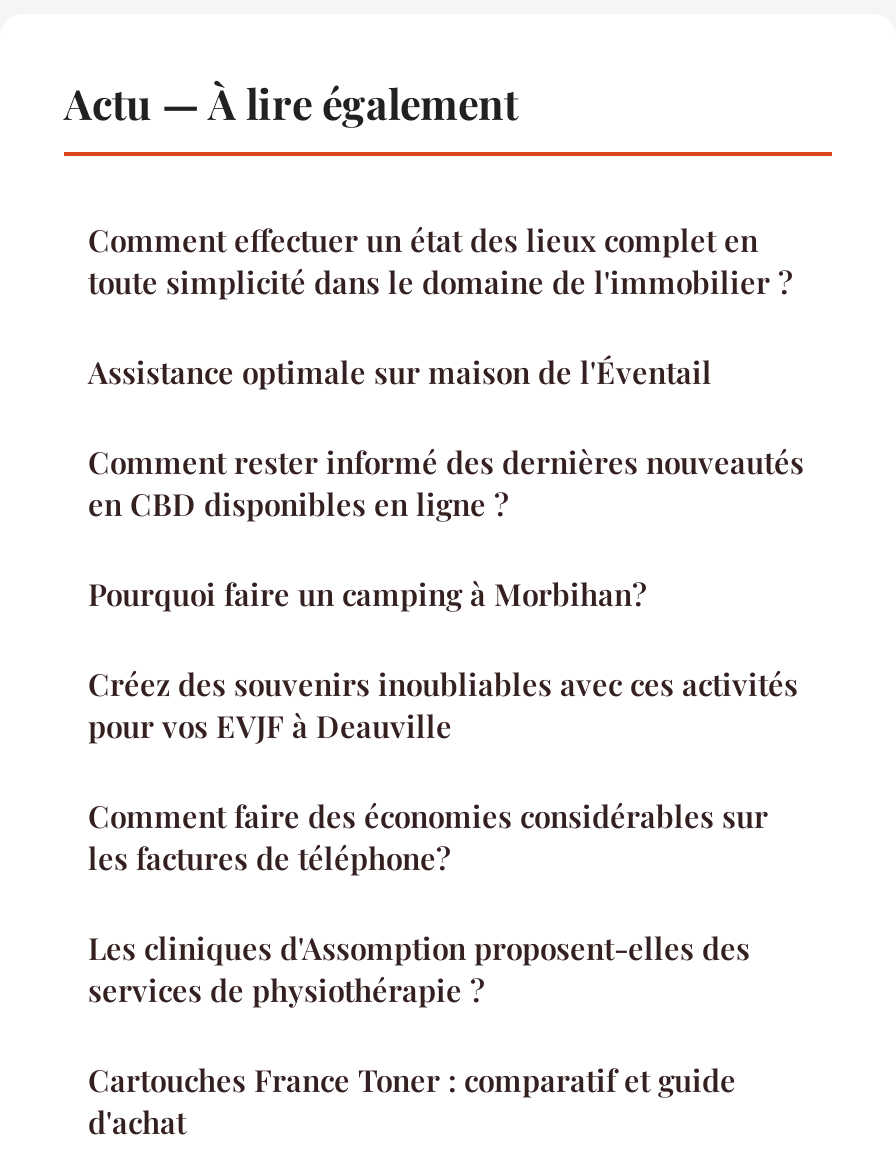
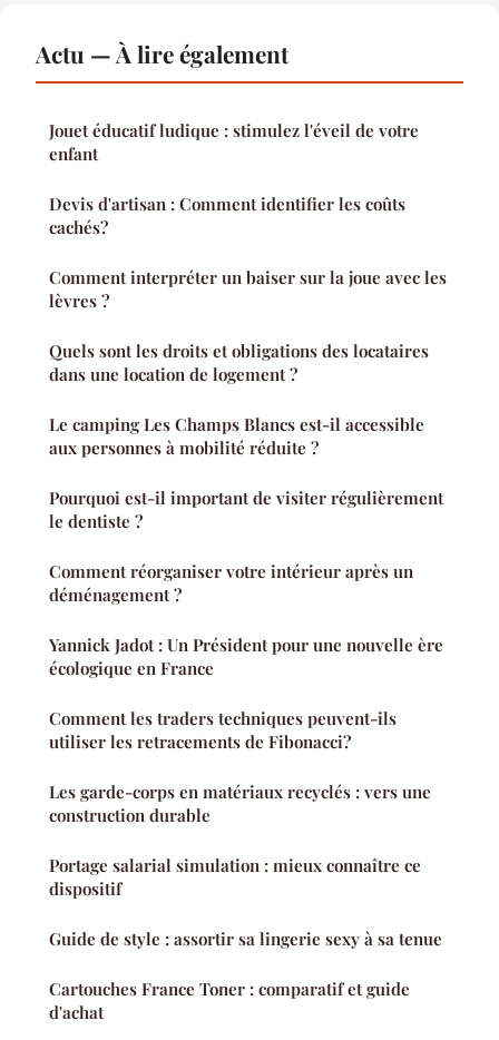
[88,221,804,1011] Comment effectuer un état des lieux complet en | toute simplicité dans le domaine de l'immobilier ? | Assistance optimale sur maison de l'Éventail | Comment rester informé des dernières nouveautés | en CBD disponibles en ligne ? | Pourquoi faire un camping à Morbihan? | Créez des souvenirs inoubliables avec ces activités | pour vos EVJF à Deauville | Comment faire des économies considérables sur | les factures de téléphone? | Les cliniques d'Assomption proposent-elles des | services de physiothérapie ? -> [49,119,447,950] Jouet éducatif ludique : stimulez l'éveil de votre | enfant | Devis d'artisan : Comment identifier les coûts | cachés? | Comment interpréter un baiser sur la joue avec les | lèvres ? | Quels sont les droits et obligations des locataires | dans une location de logement ? | Le camping Les Champs Blancs est-il accessible | aux personnes à mobilité réduite ? | Pourquoi est-il important de visiter régulièrement | le dentiste ? | Comment réorganiser votre intérieur après un | déménagement ? | Yannick Jadot : Un Président pour une nouvelle ère | écologique en France | Comment les traders techniques peuvent-ils | utiliser les retracements de Fibonacci? | Les garde-corps en matériaux recyclés : vers une | construction durable | Portage salarial simulation : mieux connaître ce | dispositif | Guide de style : assortir sa lingerie sexy à sa tenue

